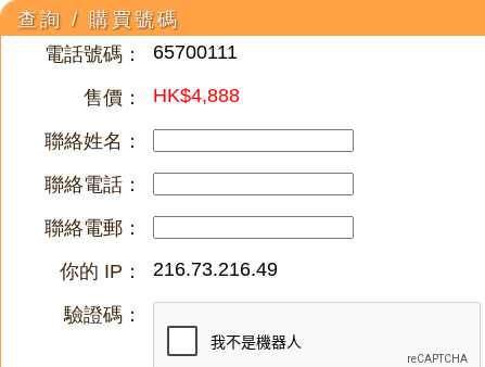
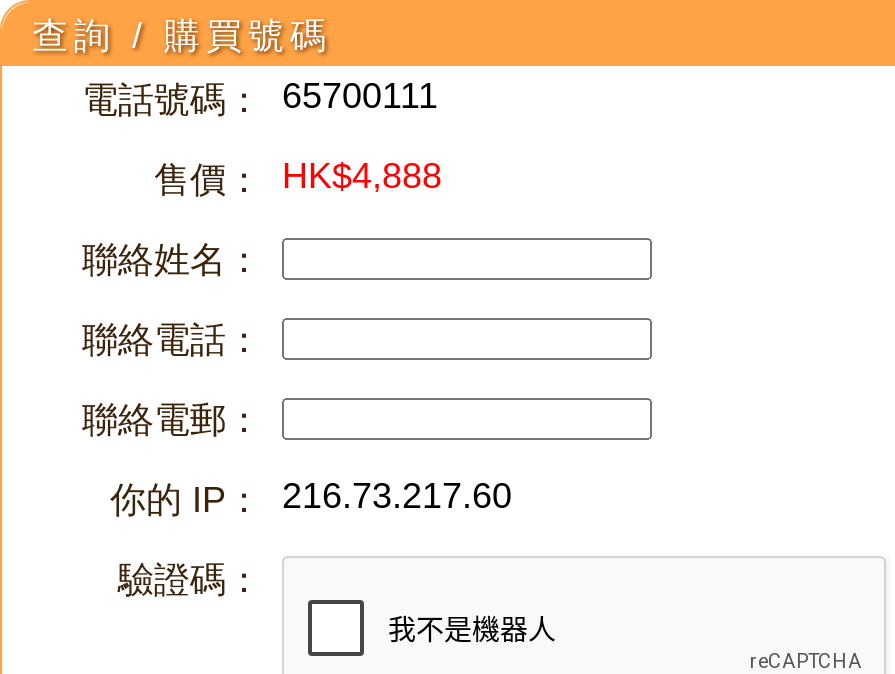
[60,258,278,282] 你的 IP： 216.73.216.49 -> [110,476,512,520] 你的 IP： 216.73.217.60

